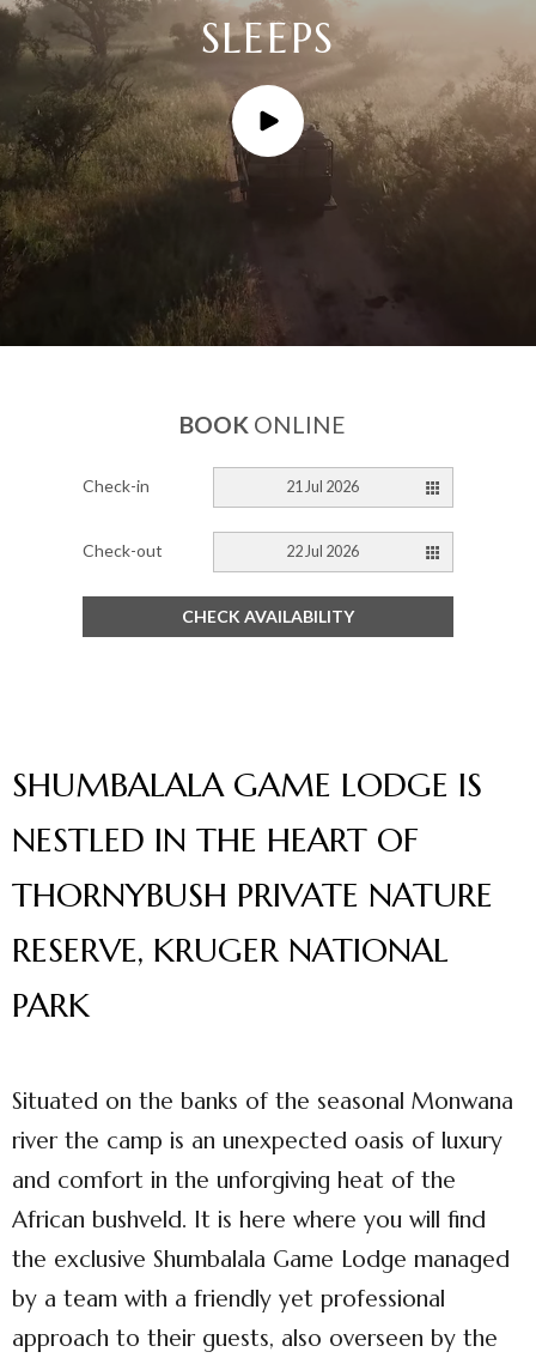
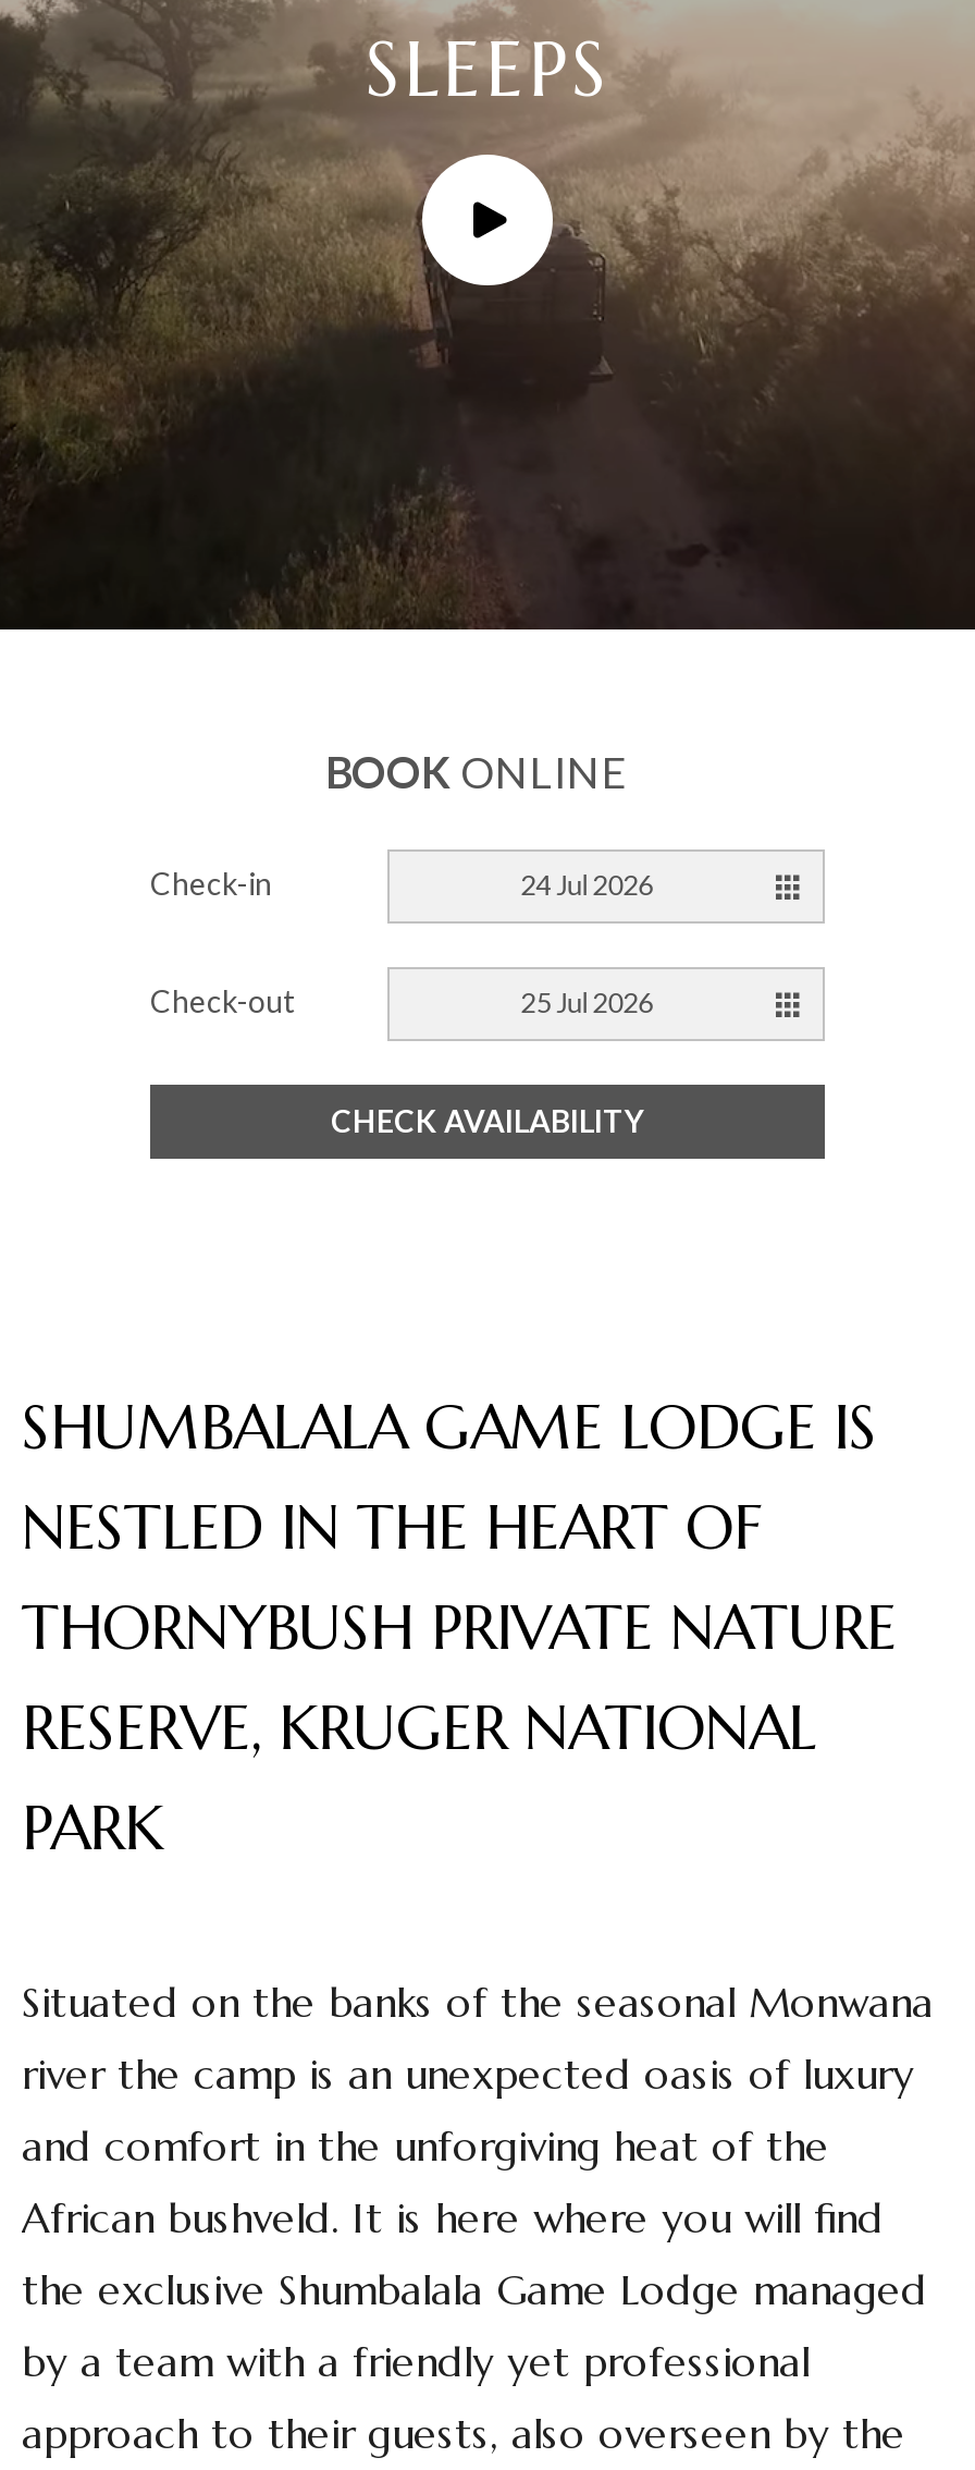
[286,478,359,496] 21 Jul 2026 -> [521,869,653,902] 24 Jul 2026
[286,542,359,560] 22 Jul 2026 -> [521,987,653,1019] 25 Jul 2026

